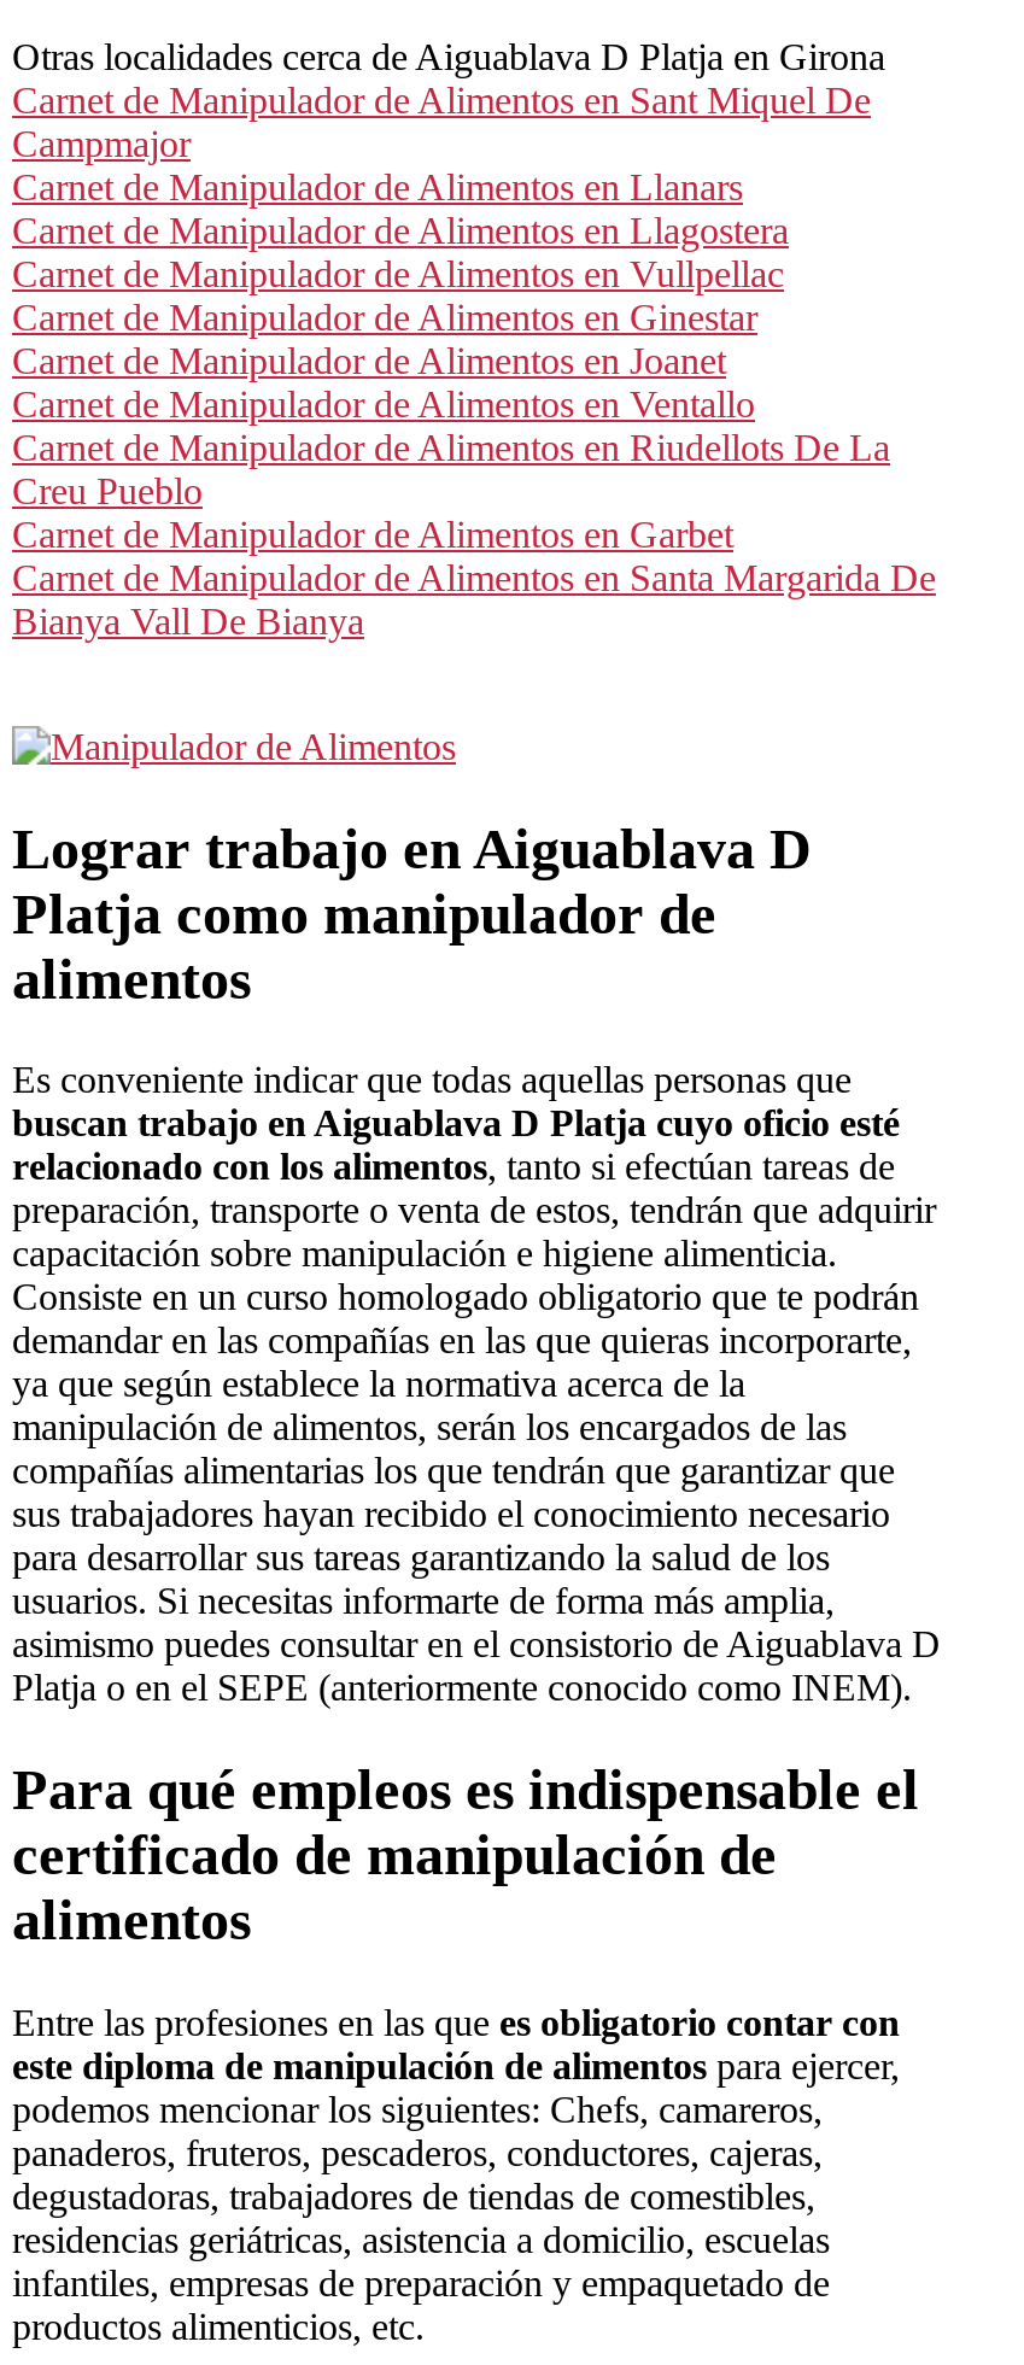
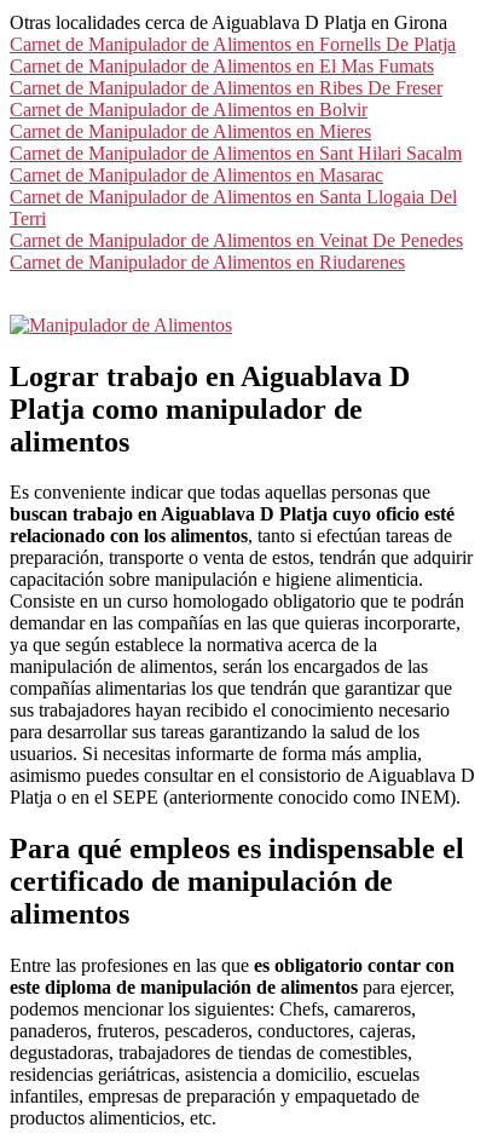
[12,79,936,641] Carnet de Manipulador de Alimentos en Sant Miquel De | Campmajor | Carnet de Manipulador de Alimentos en Llanars | Carnet de Manipulador de Alimentos en Llagostera | Carnet de Manipulador de Alimentos en Vullpellac | Carnet de Manipulador de Alimentos en Ginestar | Carnet de Manipulador de Alimentos en Joanet | Carnet de Manipulador de Alimentos en Ventallo | Carnet de Manipulador de Alimentos en Riudellots De La | Creu Pueblo | Carnet de Manipulador de Alimentos en Garbet | Carnet de Manipulador de Alimentos en Santa Margarida De | Bianya Vall De Bianya -> [10,33,463,272] Carnet de Manipulador de Alimentos en Fornells De Platja | Carnet de Manipulador de Alimentos en El Mas Fumats | Carnet de Manipulador de Alimentos en Ribes De Freser | Carnet de Manipulador de Alimentos en Bolvir | Carnet de Manipulador de Alimentos en Mieres | Carnet de Manipulador de Alimentos en Sant Hilari Sacalm | Carnet de Manipulador de Alimentos en Masarac | Carnet de Manipulador de Alimentos en Santa Llogaia Del | Terri | Carnet de Manipulador de Alimentos en Veinat De Penedes | Carnet de Manipulador de Alimentos en Riudarenes

